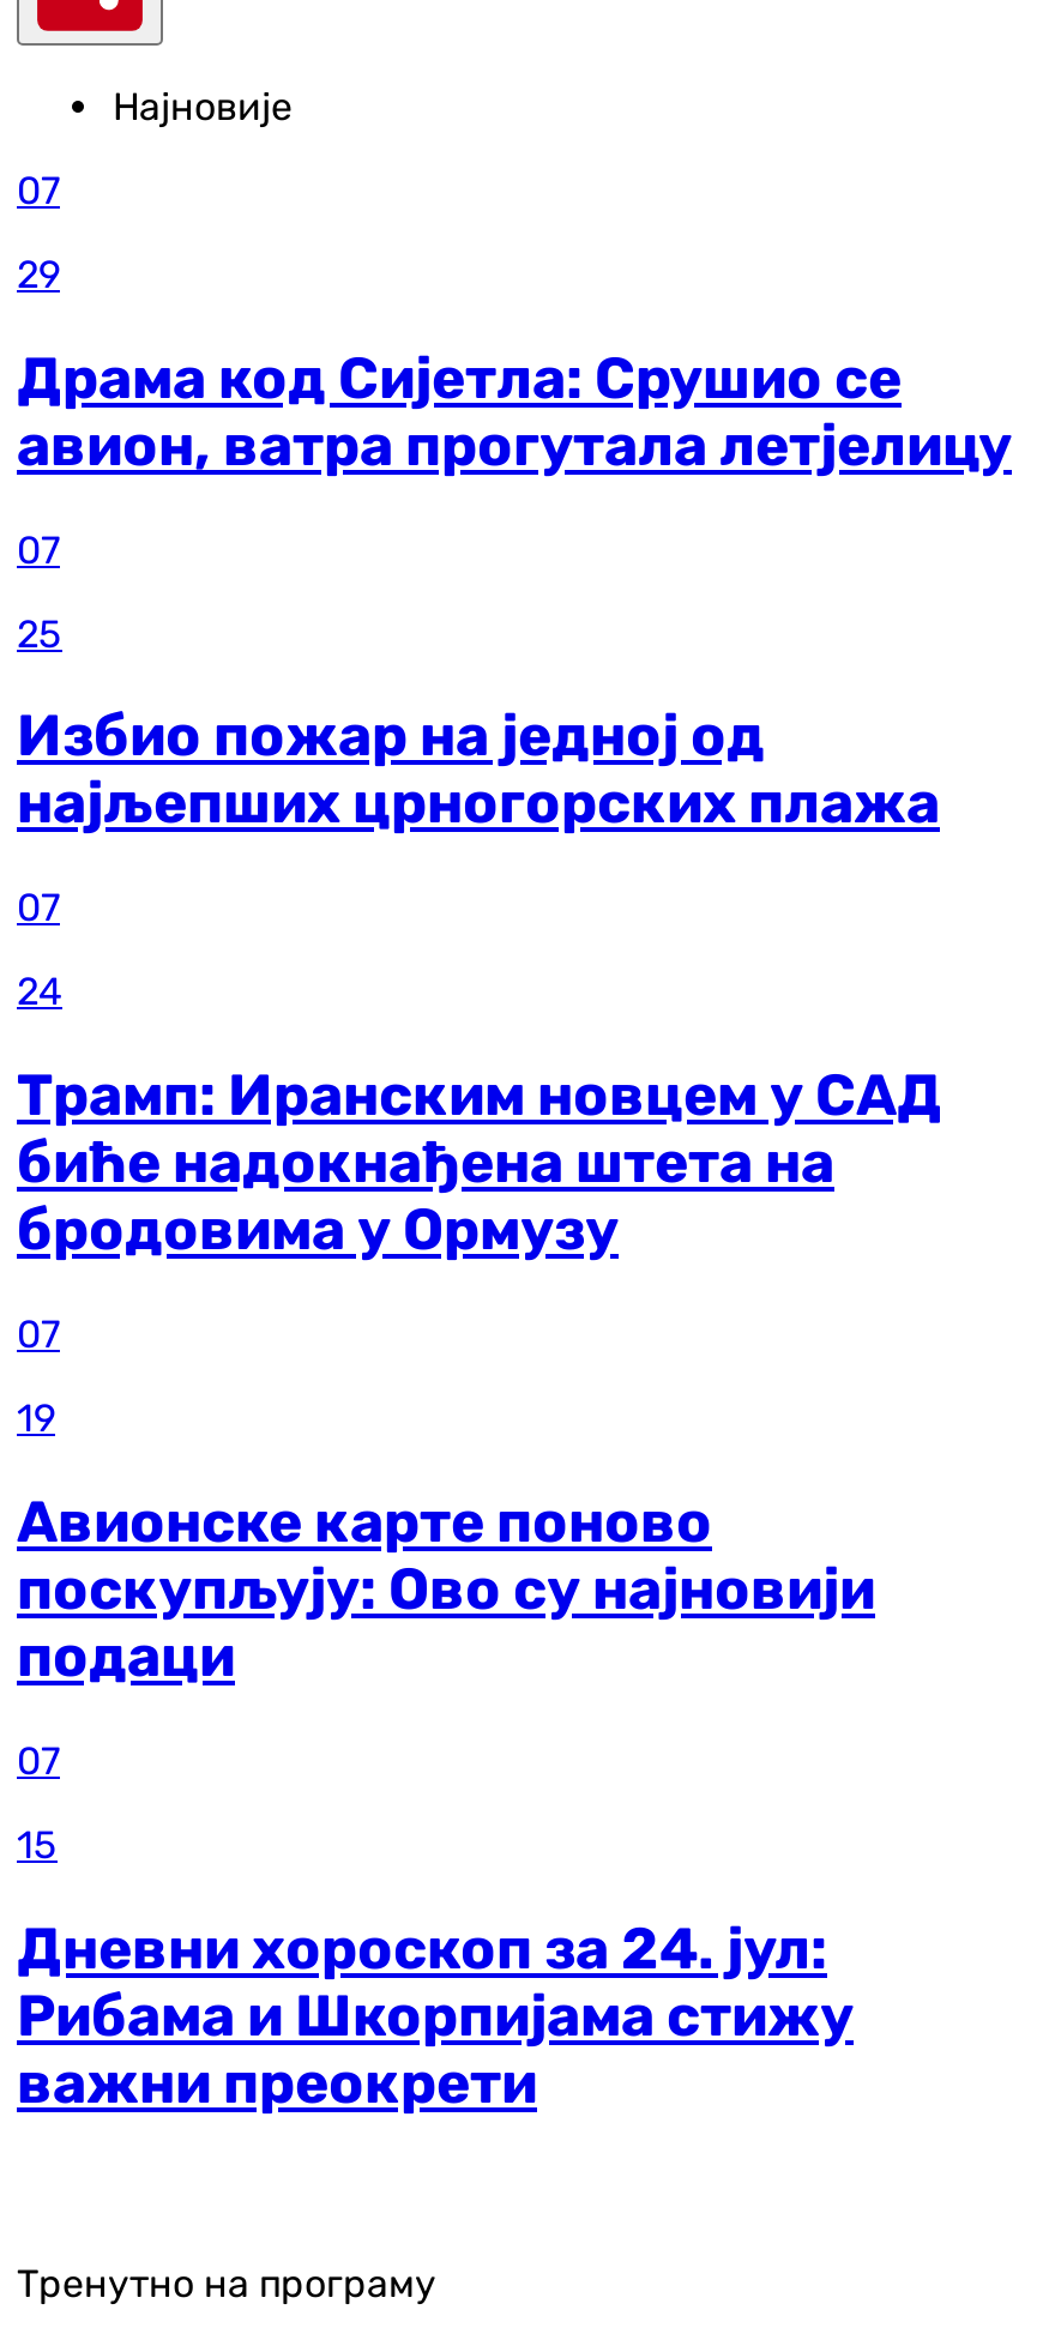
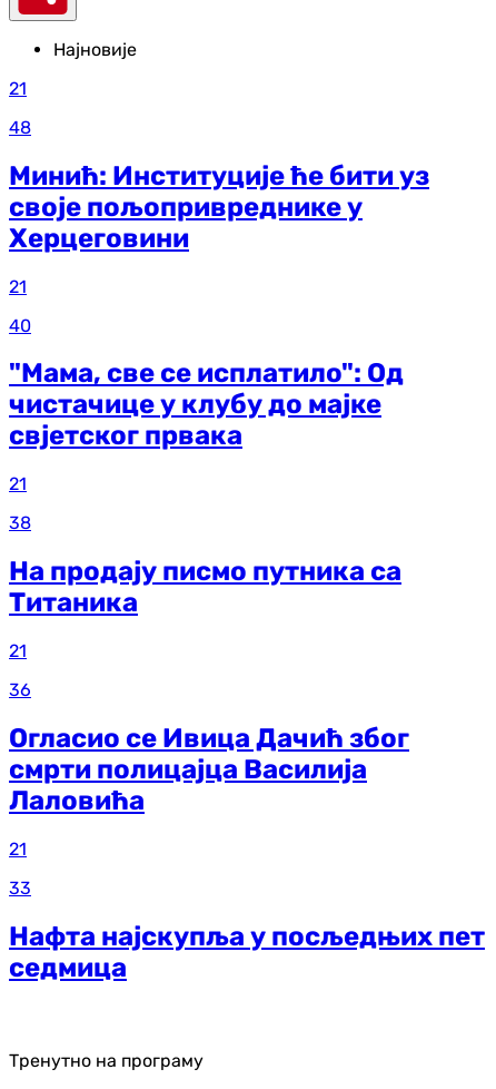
[17,167,60,213] 07 -> [9,78,27,99] 21
[17,251,60,297] 29 -> [9,117,31,138] 48
[17,344,1012,479] Драма код Сијетла: Срушио се | авион, ватра прогутала летјелицу -> [9,160,429,253] Минић: Институције ће бити уз | своје пољопривреднике у | Херцеговини
[17,526,60,572] 07 -> [9,276,27,297] 21
[17,610,62,656] 25 -> [9,315,31,336] 40
[17,703,940,838] Избио пожар на једној од | најљепших црногорских плажа -> [9,358,404,451] "Мама, све се исплатило": Од | чистачице у клубу до мајке | свјетског првака
[17,885,60,931] 07 -> [9,474,27,495] 21
[17,969,62,1015] 24 -> [9,513,31,534] 38
[17,1063,942,1264] Трамп: Иранским новцем у САД | биће надокнађена штета на | бродовима у Ормузу -> [9,556,401,618] На продају писмо путника са | Титаника
[17,1312,60,1357] 07 -> [9,640,27,662] 21
[17,1396,55,1441] 19 -> [9,679,31,701] 36
[17,1489,875,1690] Авионске карте поново | поскупљују: Ово су најновији | подаци -> [9,723,409,816] Огласио се Ивица Дачић због | смрти полицајца Василија | Лаловића
[17,1738,60,1784] 07 -> [9,838,27,860] 21
[17,1822,58,1867] 15 -> [9,877,31,898] 33
[17,1915,854,2117] Дневни хороскоп за 24. јул: | Рибама и Шкорпијама стижу | важни преокрети -> [9,921,485,983] Нафта најскупља у посљедњих пет | седмица

